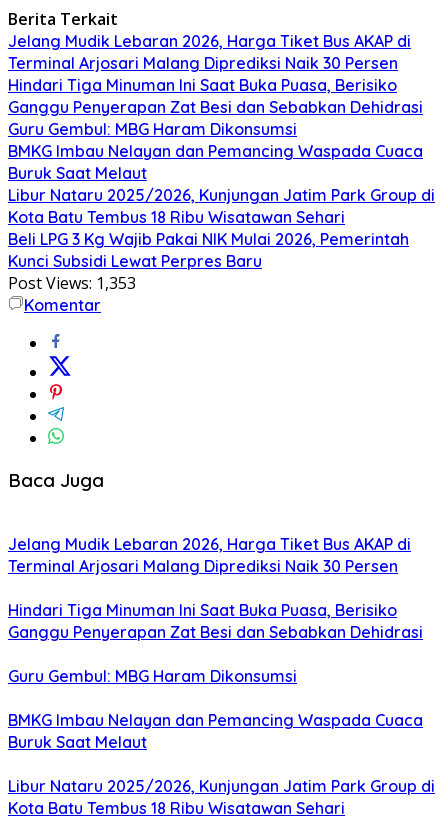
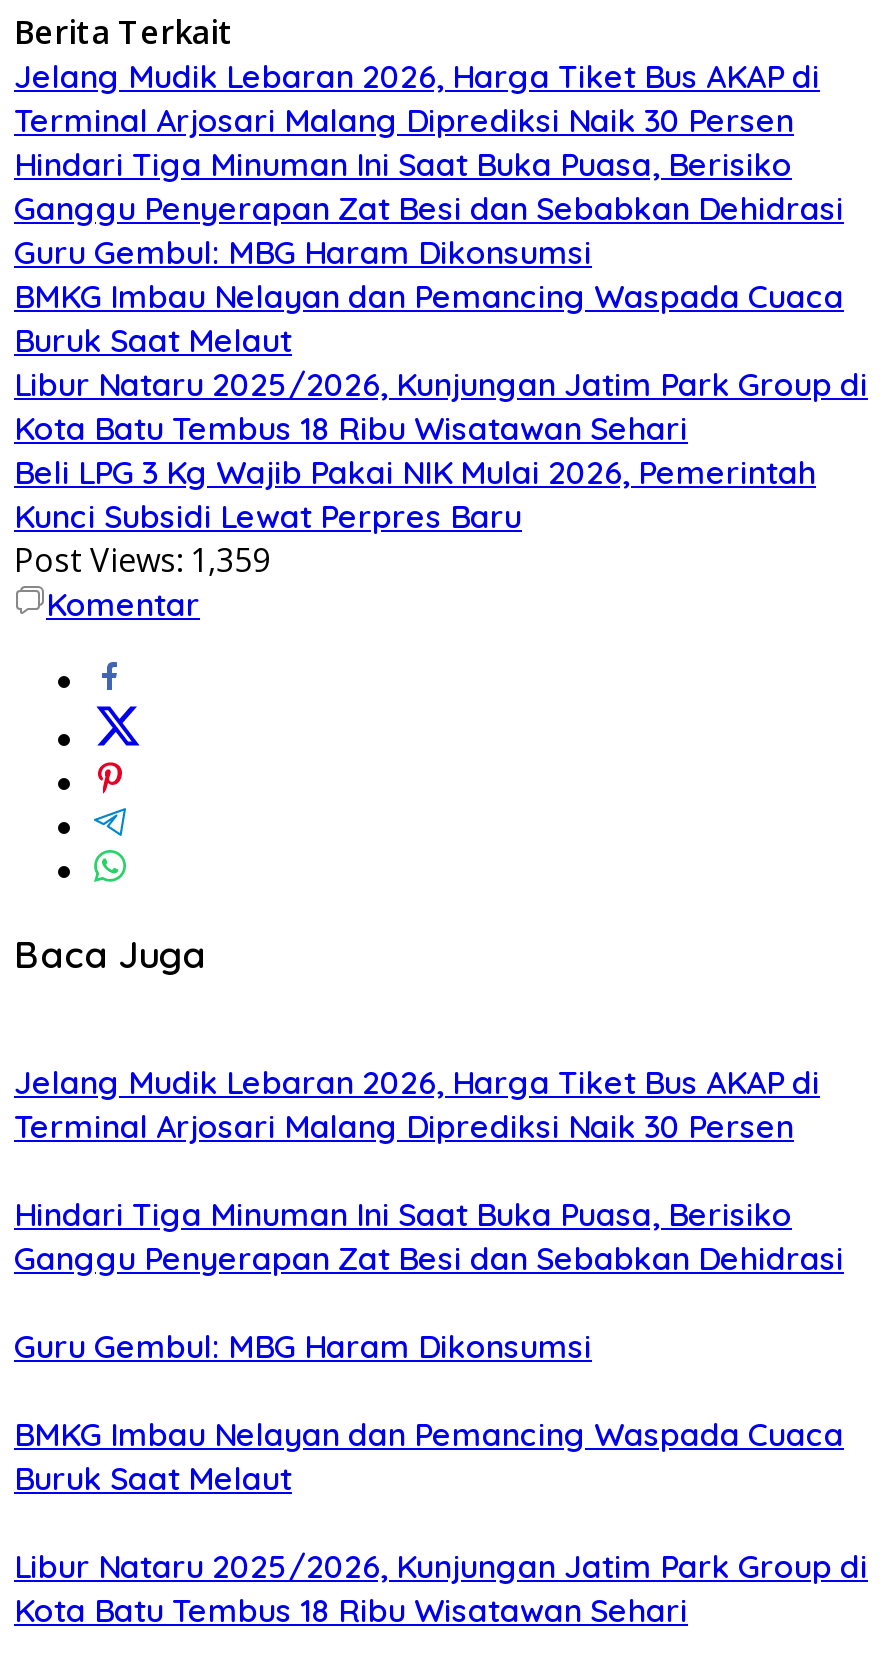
[8,272,136,294] Post Views: 1,353 -> [14,539,270,583] Post Views: 1,359

